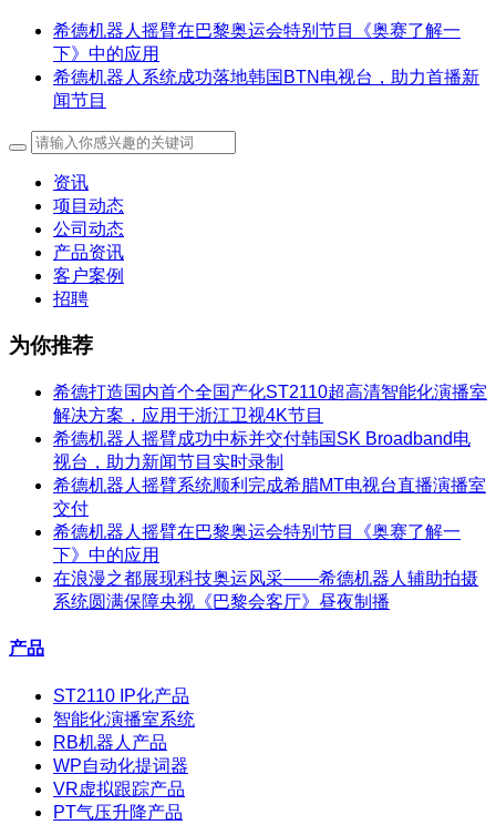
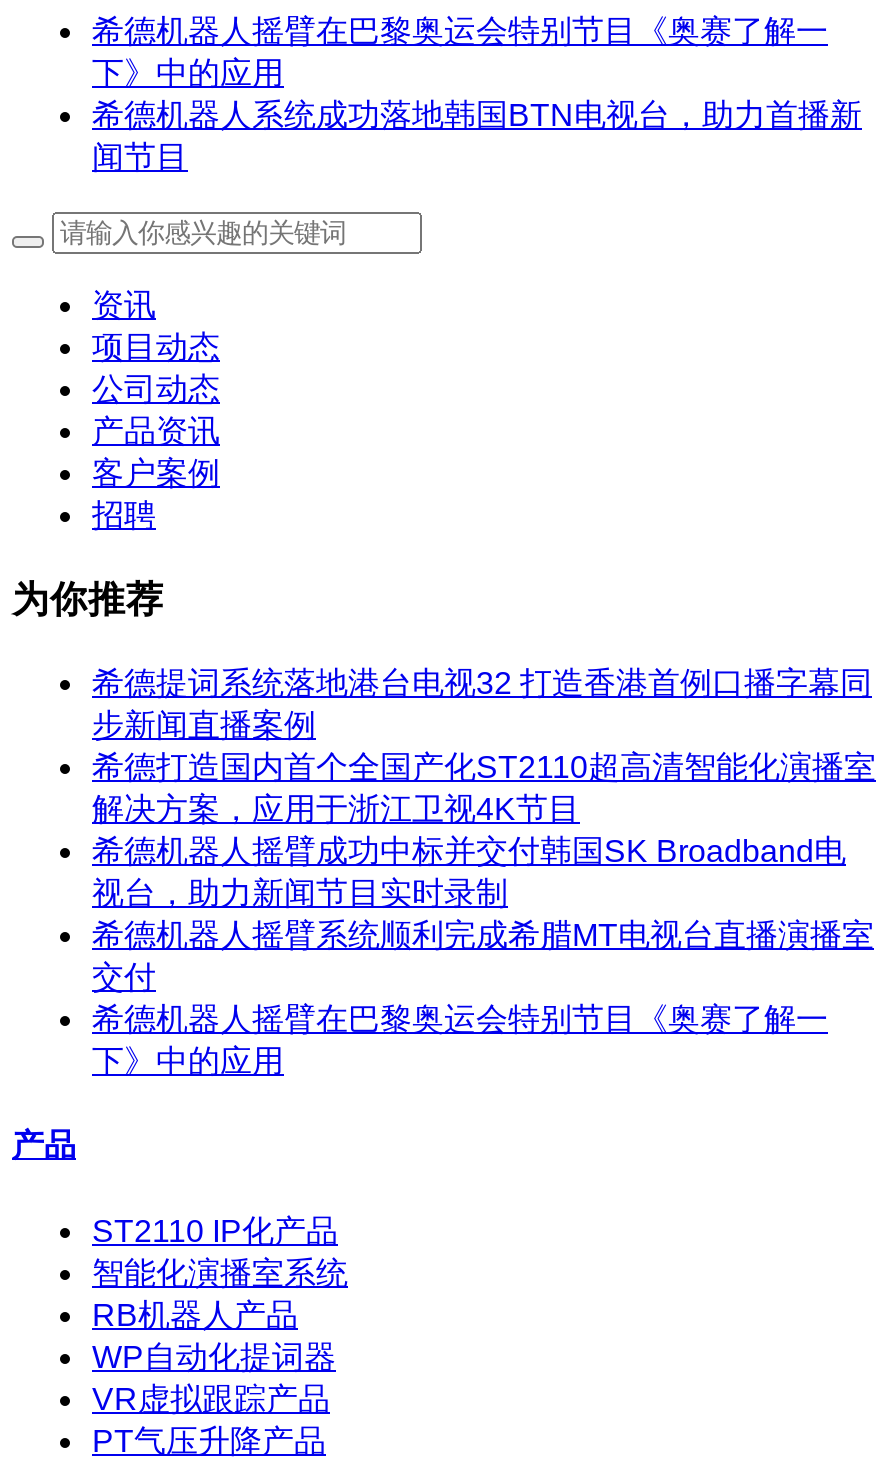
none -> [92,666,872,742] 希德提词系统落地港台电视32 打造香港首例口播字幕同 | 步新闻直播案例
moved [53,383,487,565] -> [92,750,876,1078]: 希德打造国内首个全国产化ST2110超高清智能化演播室 | 解决方案，应用于浙江卫视4K节目 | 希德机器人摇臂成功中标并交付韩国SK Broadband电 | 视台，助力新闻节目实时录制 | 希德机器人摇臂系统顺利完成希腊MT电视台直播演播室 | 交付 | 希德机器人摇臂在巴黎奥运会特别节目《奥赛了解一 | 下》中的应用
[53,569,478,611] 在浪漫之都展现科技奥运风采——希德机器人辅助拍摄 | 系统圆满保障央视《巴黎会客厅》昼夜制播 -> none

